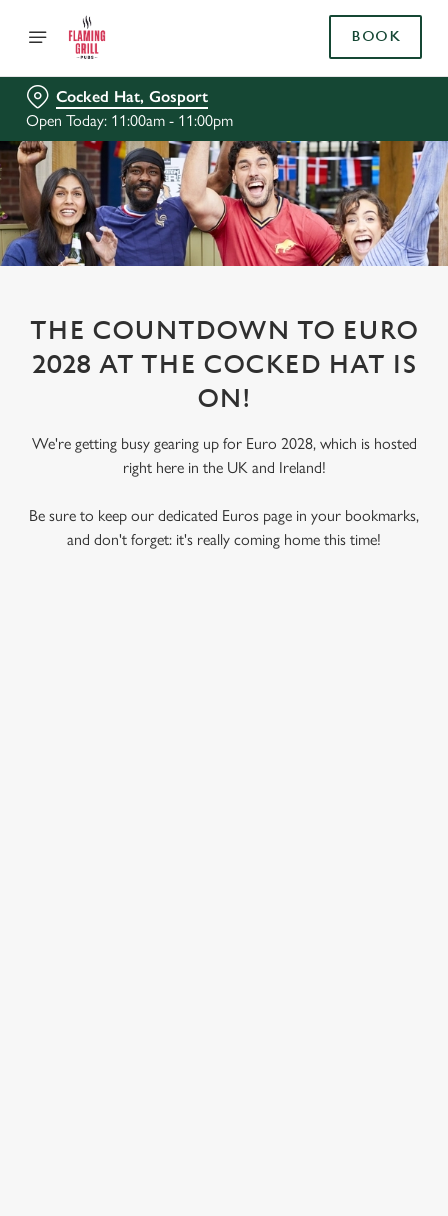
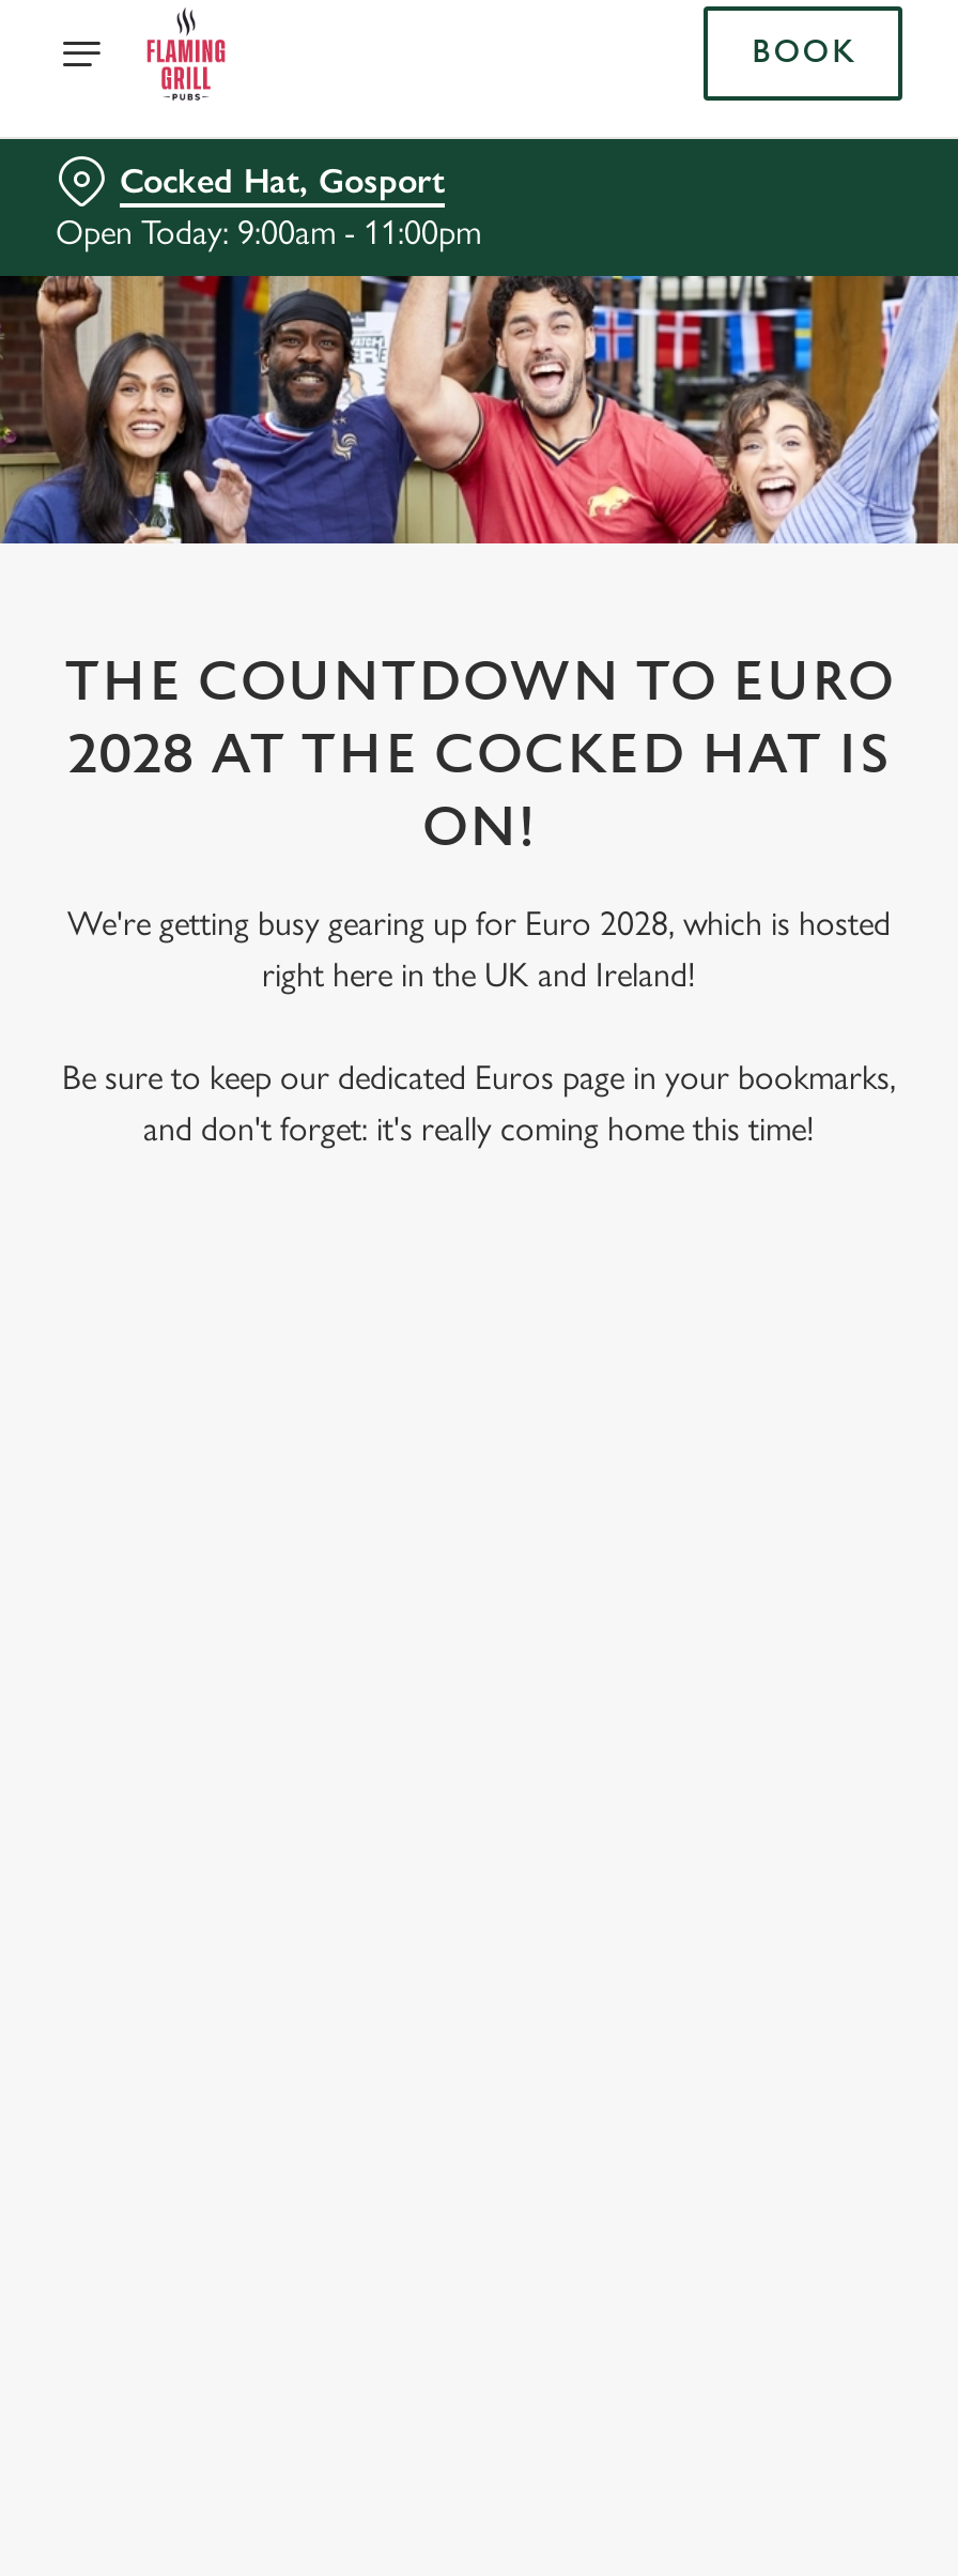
[26,111,233,130] Open Today: 11:00am - 11:00pm -> [56,212,481,252] Open Today: 9:00am - 11:00pm

